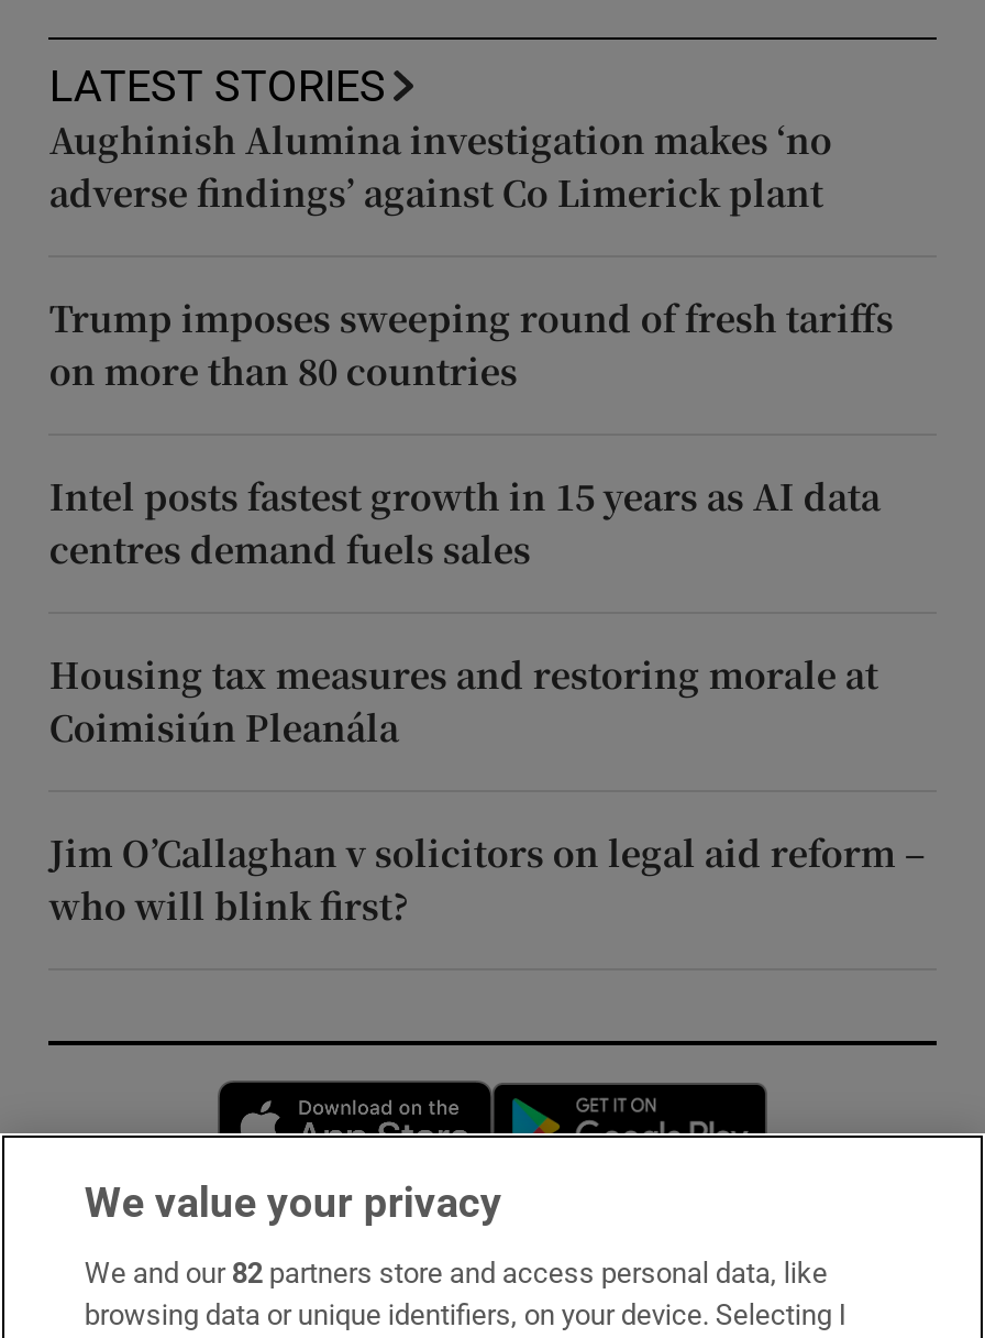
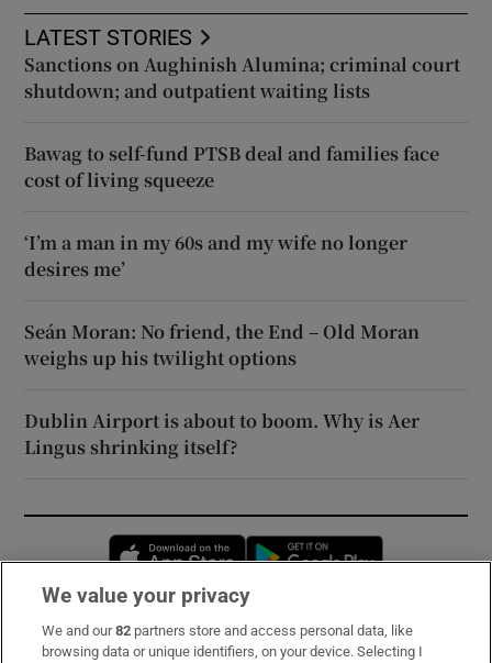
[49,115,832,218] Aughinish Alumina investigation makes ‘no | adverse findings’ against Co Limerick plant -> [25,52,461,103] Sanctions on Aughinish Alumina; criminal court | shutdown; and outpatient waiting lists
[49,293,894,396] Trump imposes sweeping round of fresh tariffs | on more than 80 countries -> [25,141,440,193] Bawag to self-fund PTSB deal and families face | cost of living squeeze
[49,471,880,575] Intel posts fastest growth in 15 years as AI data | centres demand fuels sales -> [25,230,408,282] ‘I’m a man in my 60s and my wife no longer | desires me’
[49,649,878,753] Housing tax measures and restoring morale at | Coimisiún Pleanála -> [25,319,420,371] Seán Moran: No friend, the End – Old Moran | weighs up his twilight options
[49,828,924,931] Jim O’Callaghan v solicitors on legal aid reform – | who will blink first? -> [25,408,420,460] Dublin Airport is about to boom. Why is Aer | Lingus shrinking itself?

